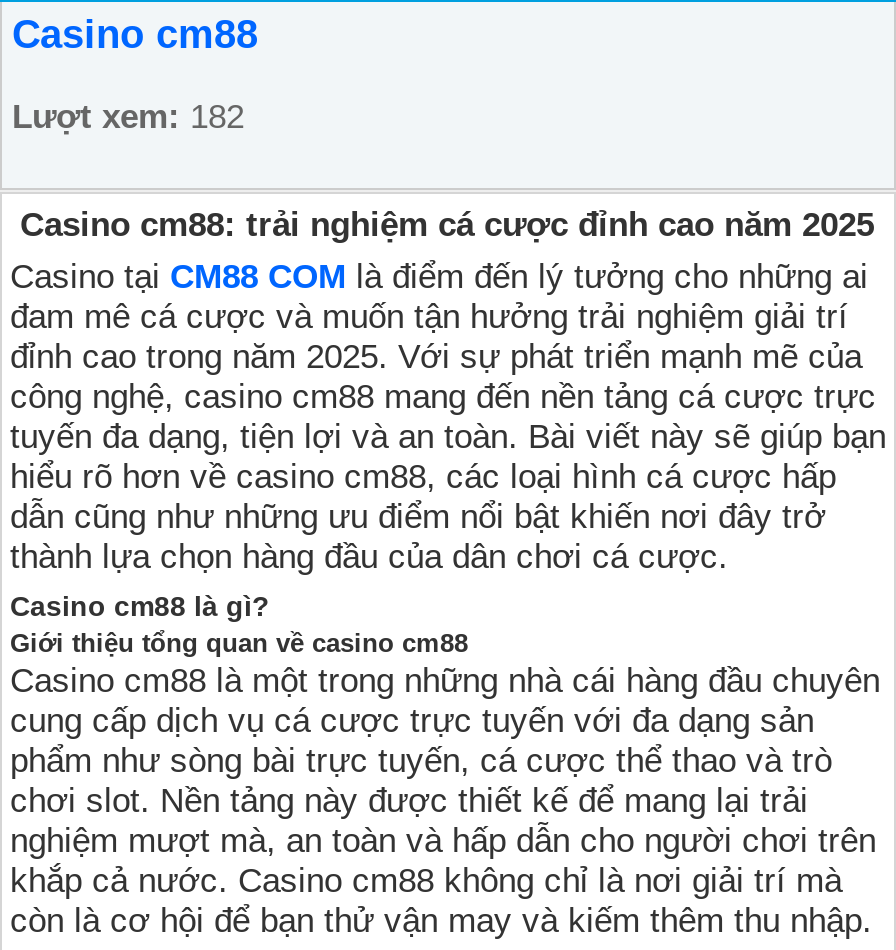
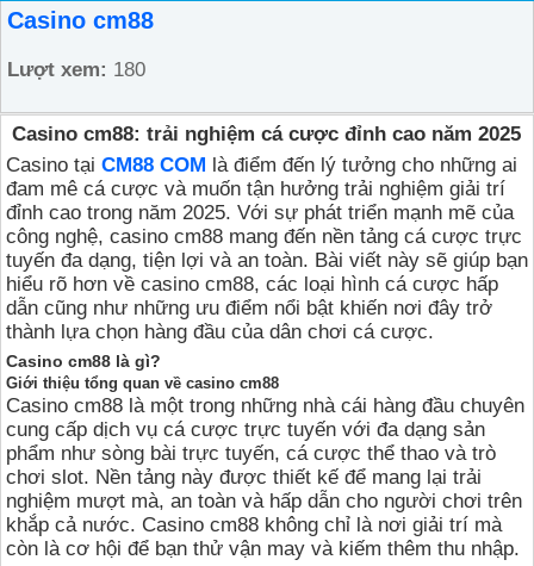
[12,98,244,136] Lượt xem: 182 -> [7,58,145,81] Lượt xem: 180

